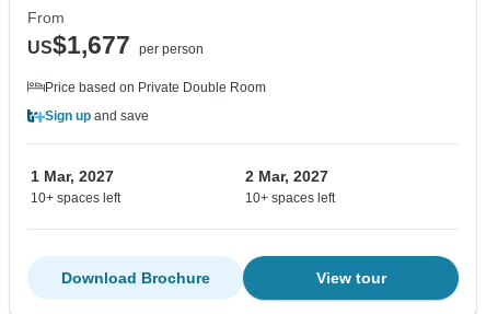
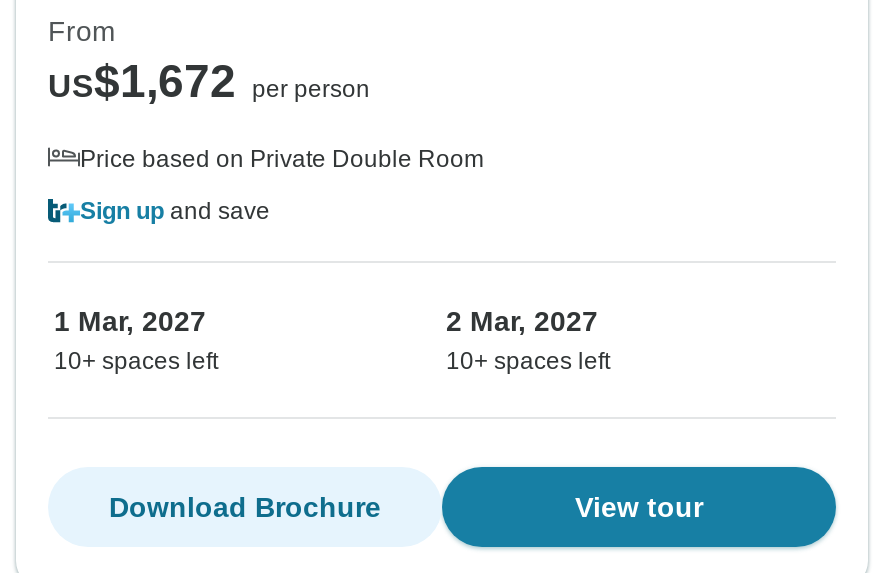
[27,30,204,59] US$1,677 per person -> [48,55,370,107] US$1,672 per person

